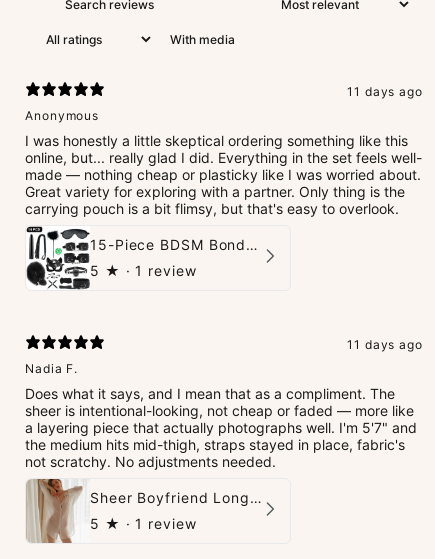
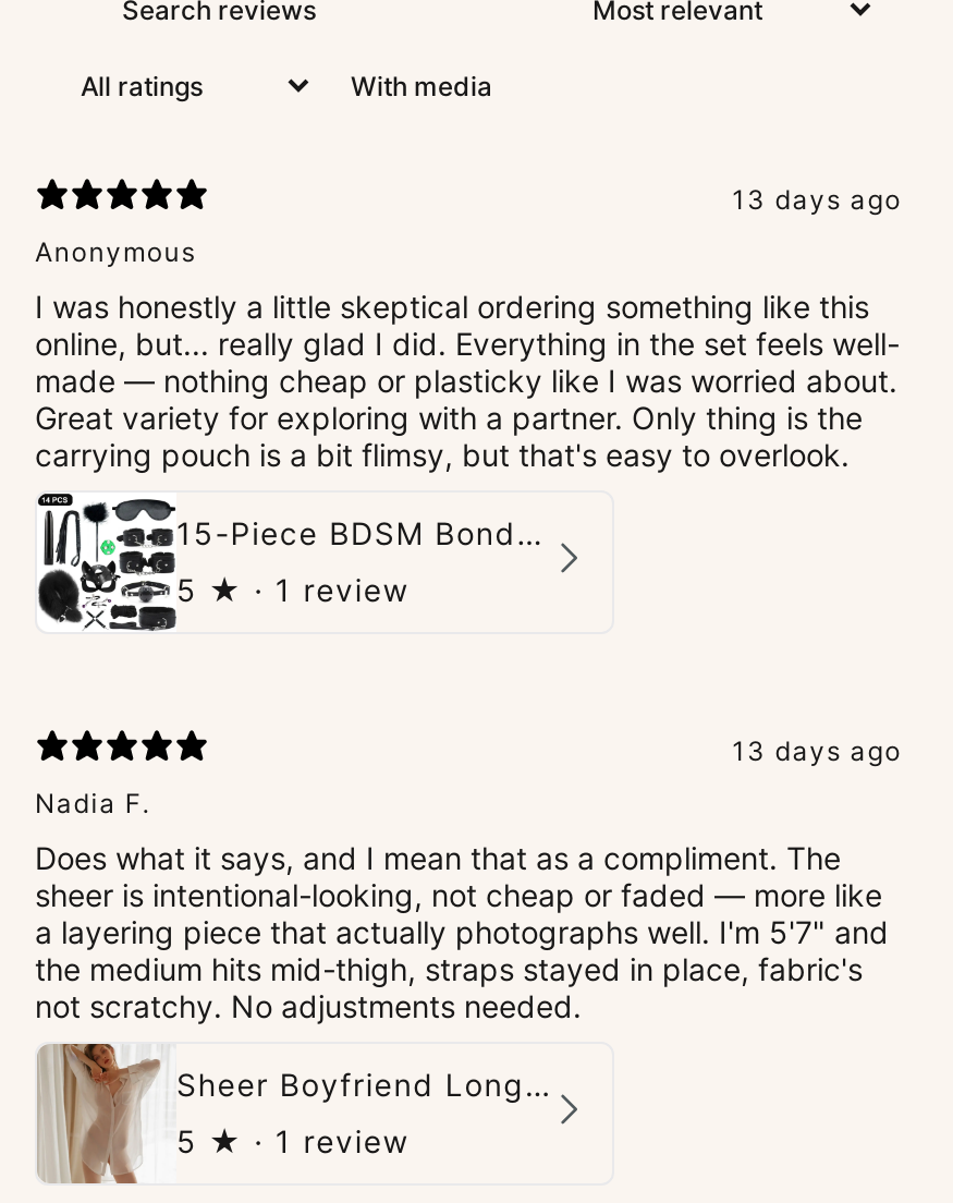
[347,84,423,99] 11 days ago -> [732,184,902,216] 13 days ago
[347,337,423,352] 11 days ago -> [732,735,902,768] 13 days ago

